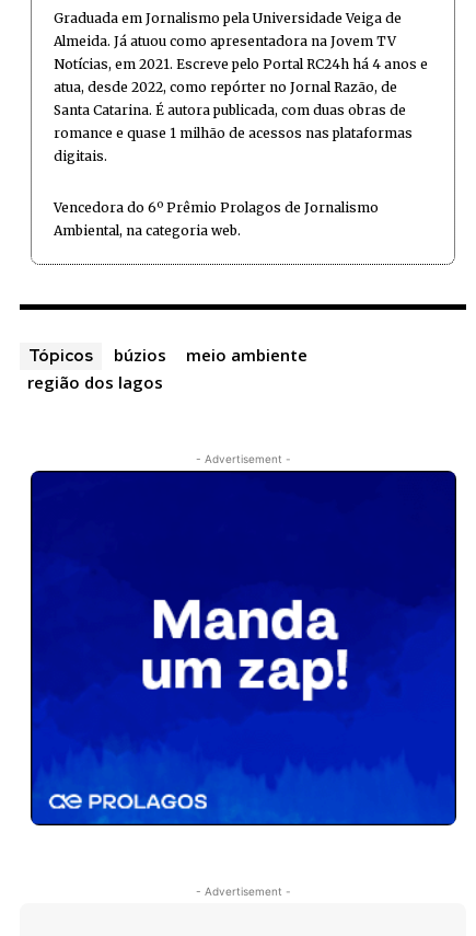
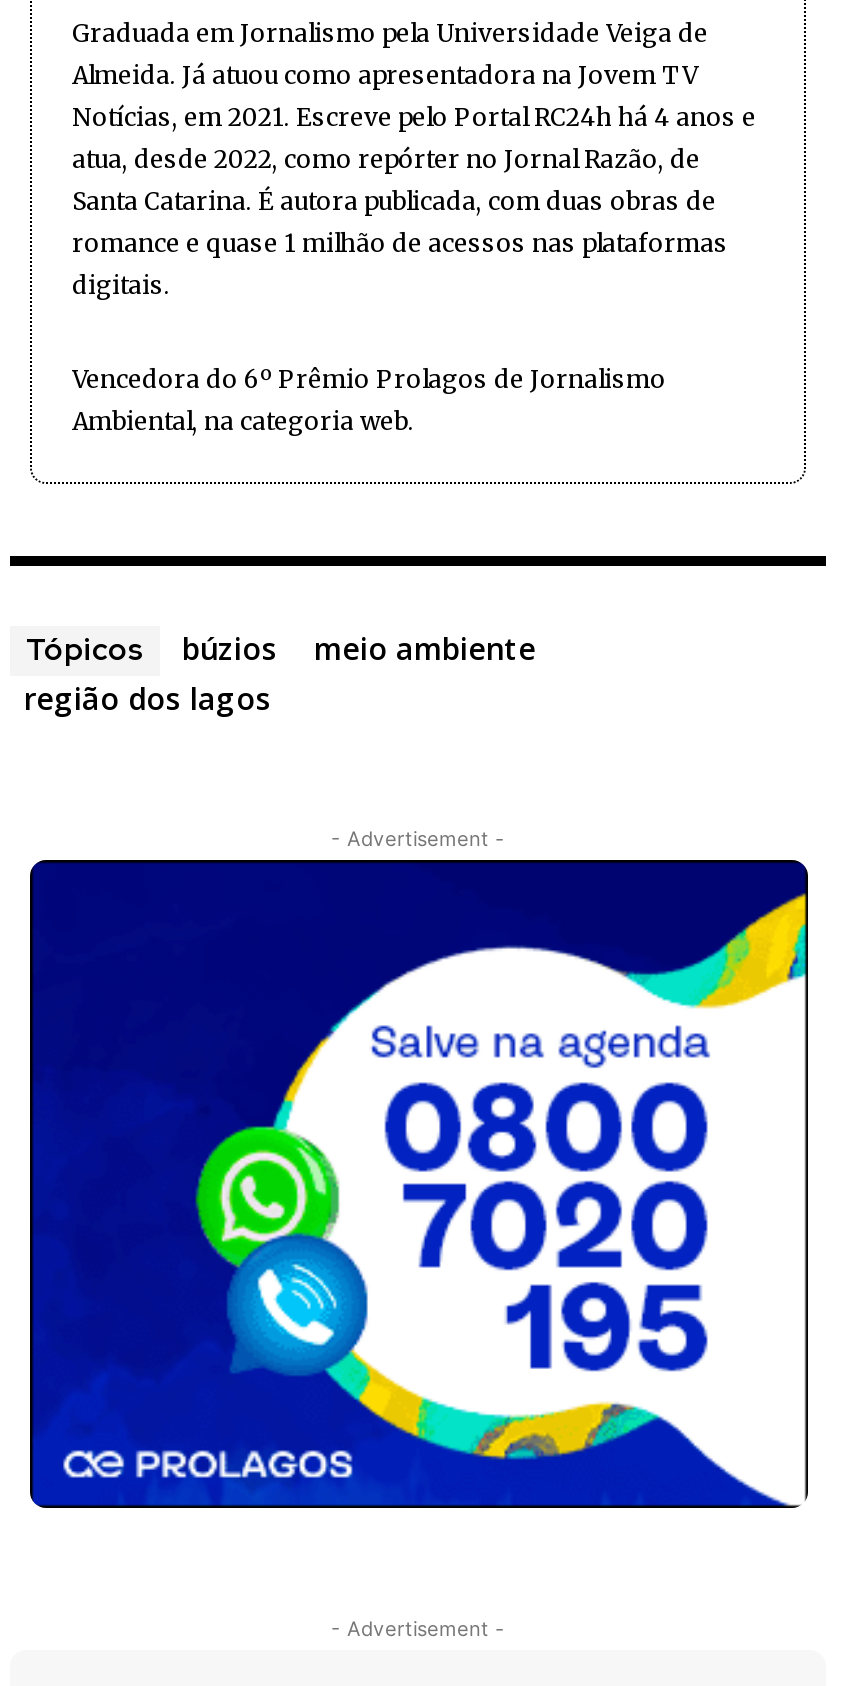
[34,490,456,825] [image] -> [40,892,808,1508] [image]

